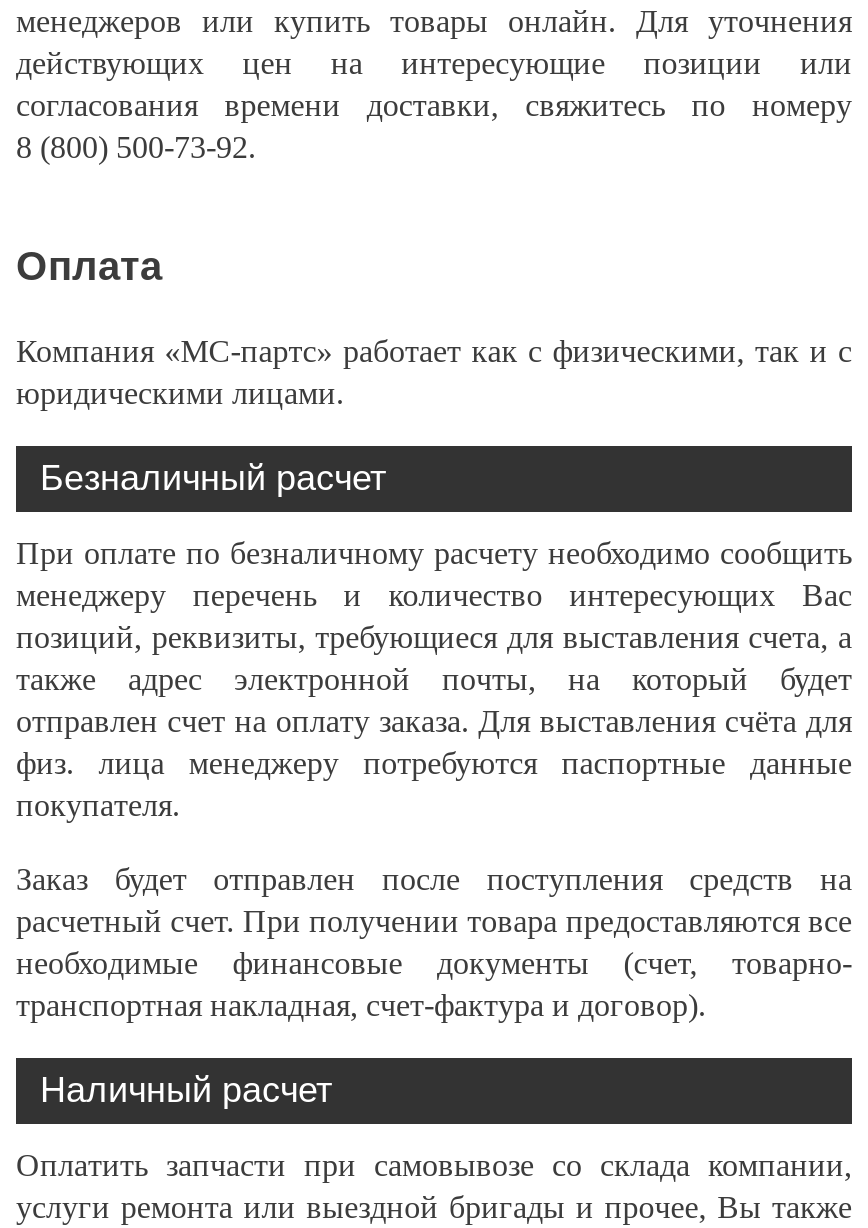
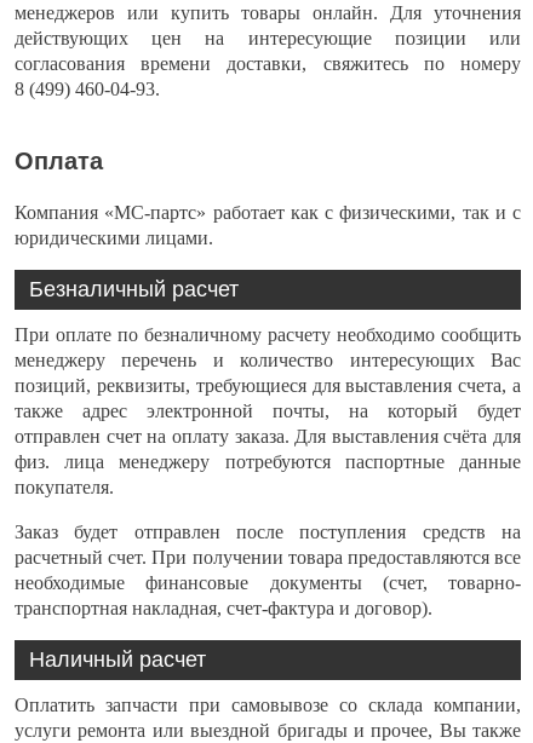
[16,130,256,164] 8 (800) 500-73-92. -> [15,79,160,99] 8 (499) 460-04-93.

